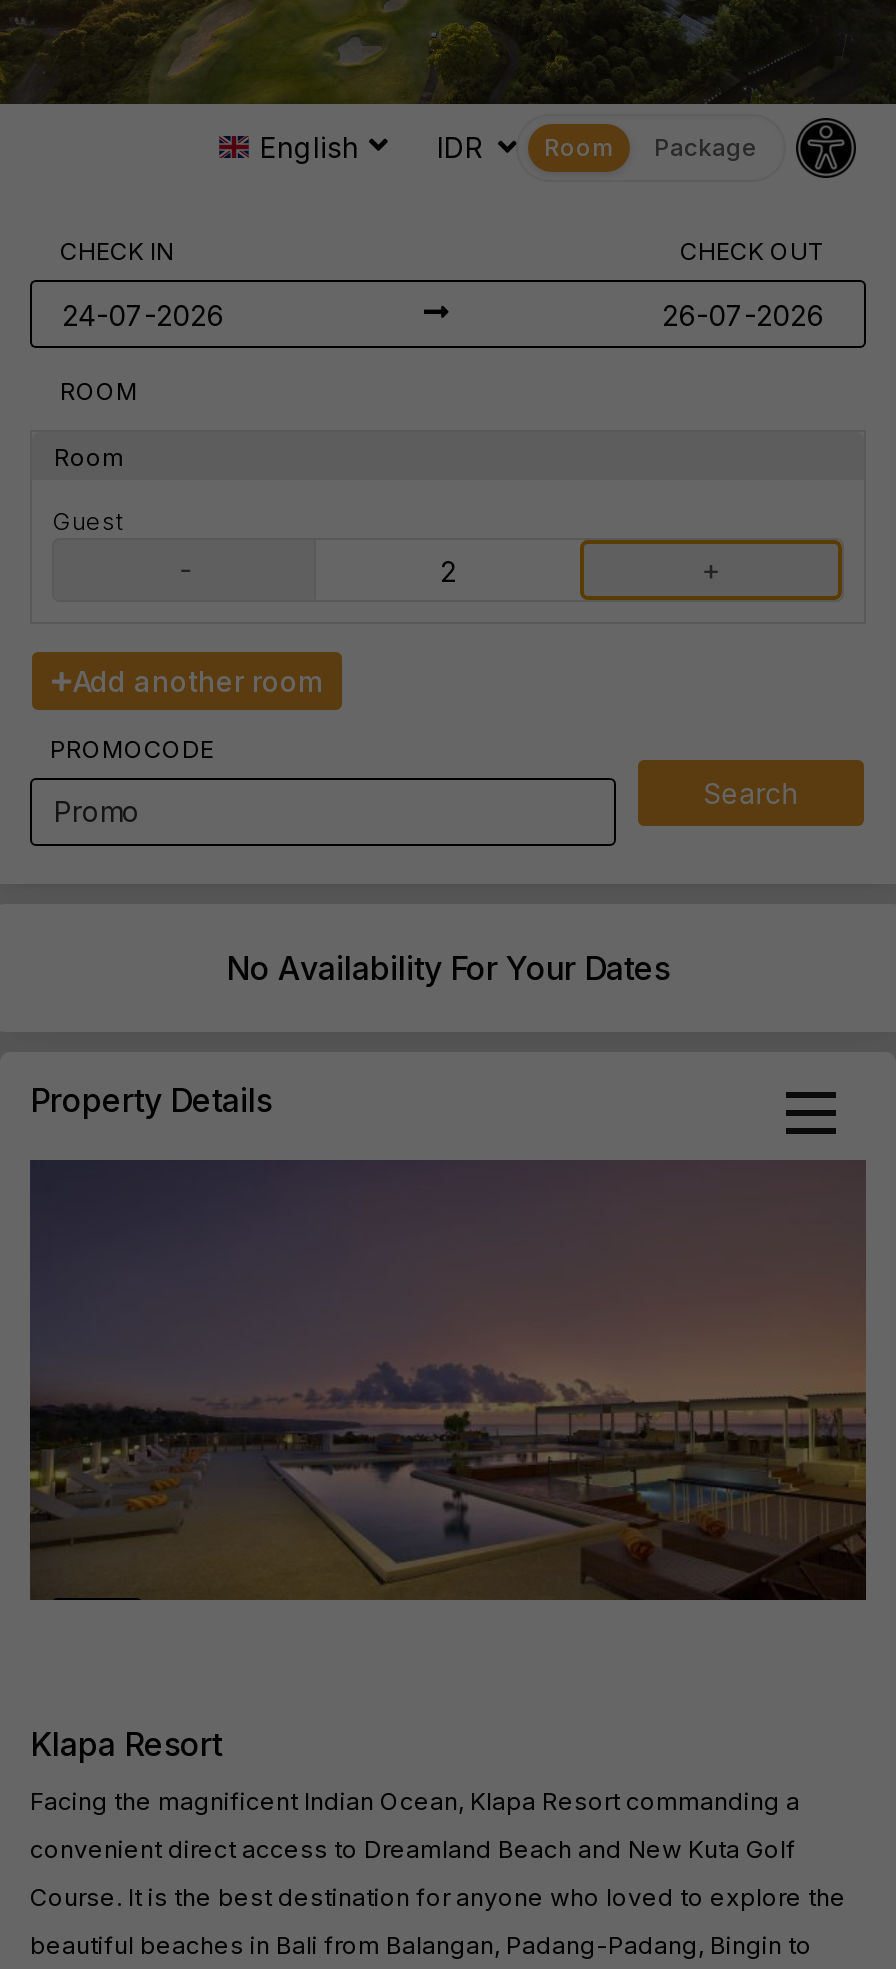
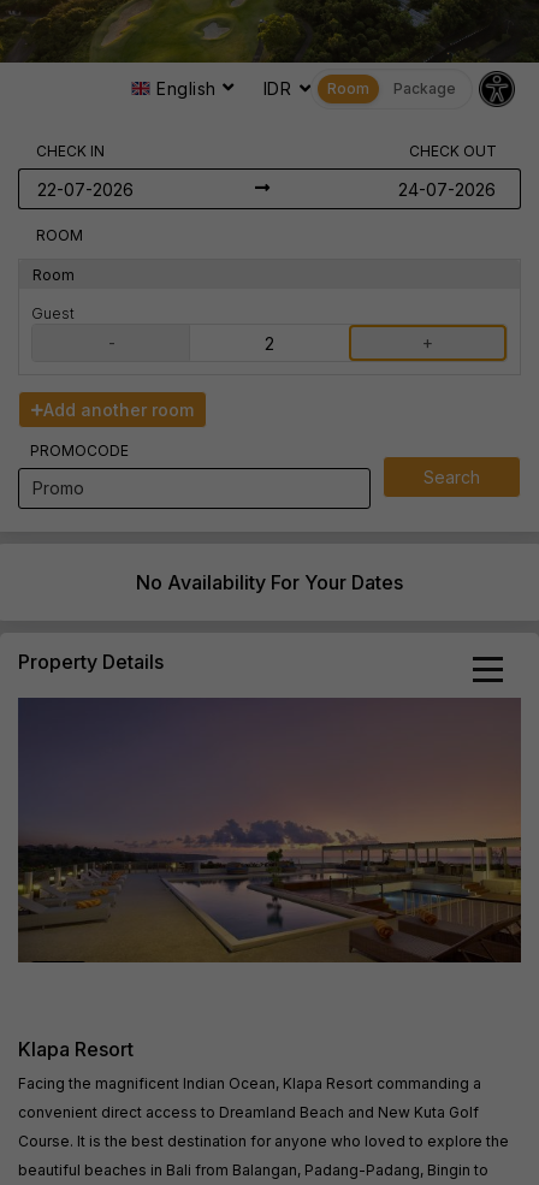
[62,298,224,332] 24-07-2026 -> [37,179,134,200] 22-07-2026
[662,298,824,332] 26-07-2026 -> [398,179,496,200] 24-07-2026

